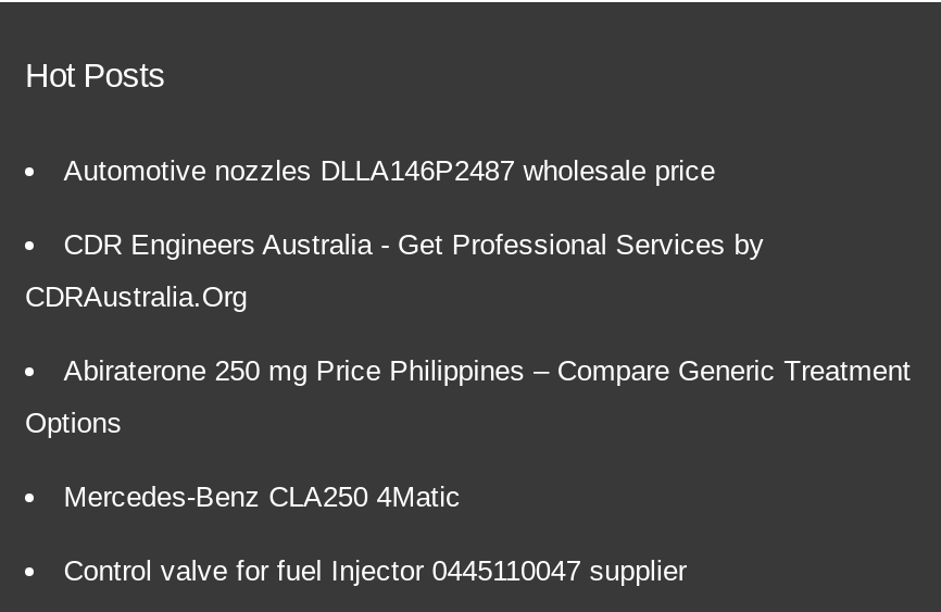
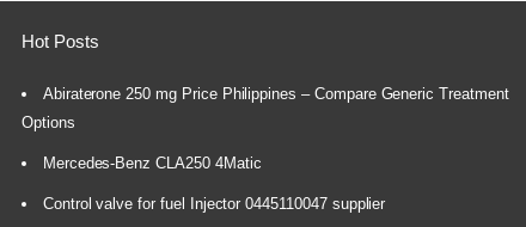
[25,154,764,313] Automotive nozzles DLLA146P2487 wholesale price | CDR Engineers Australia - Get Professional Services by | CDRAustralia.Org -> none

